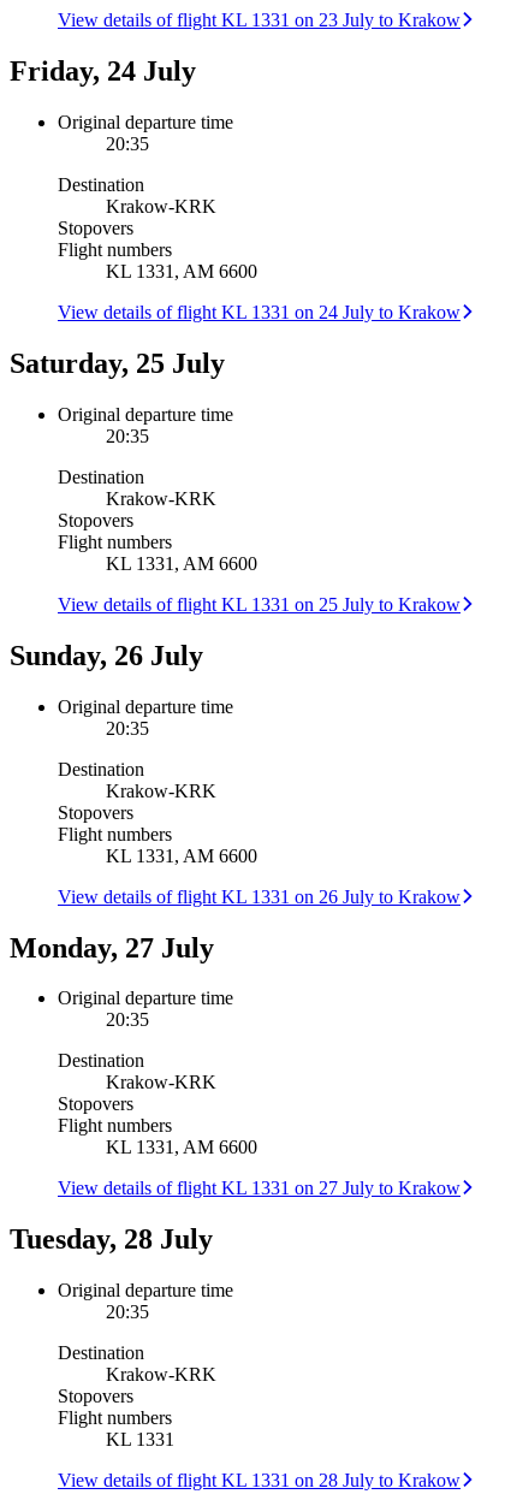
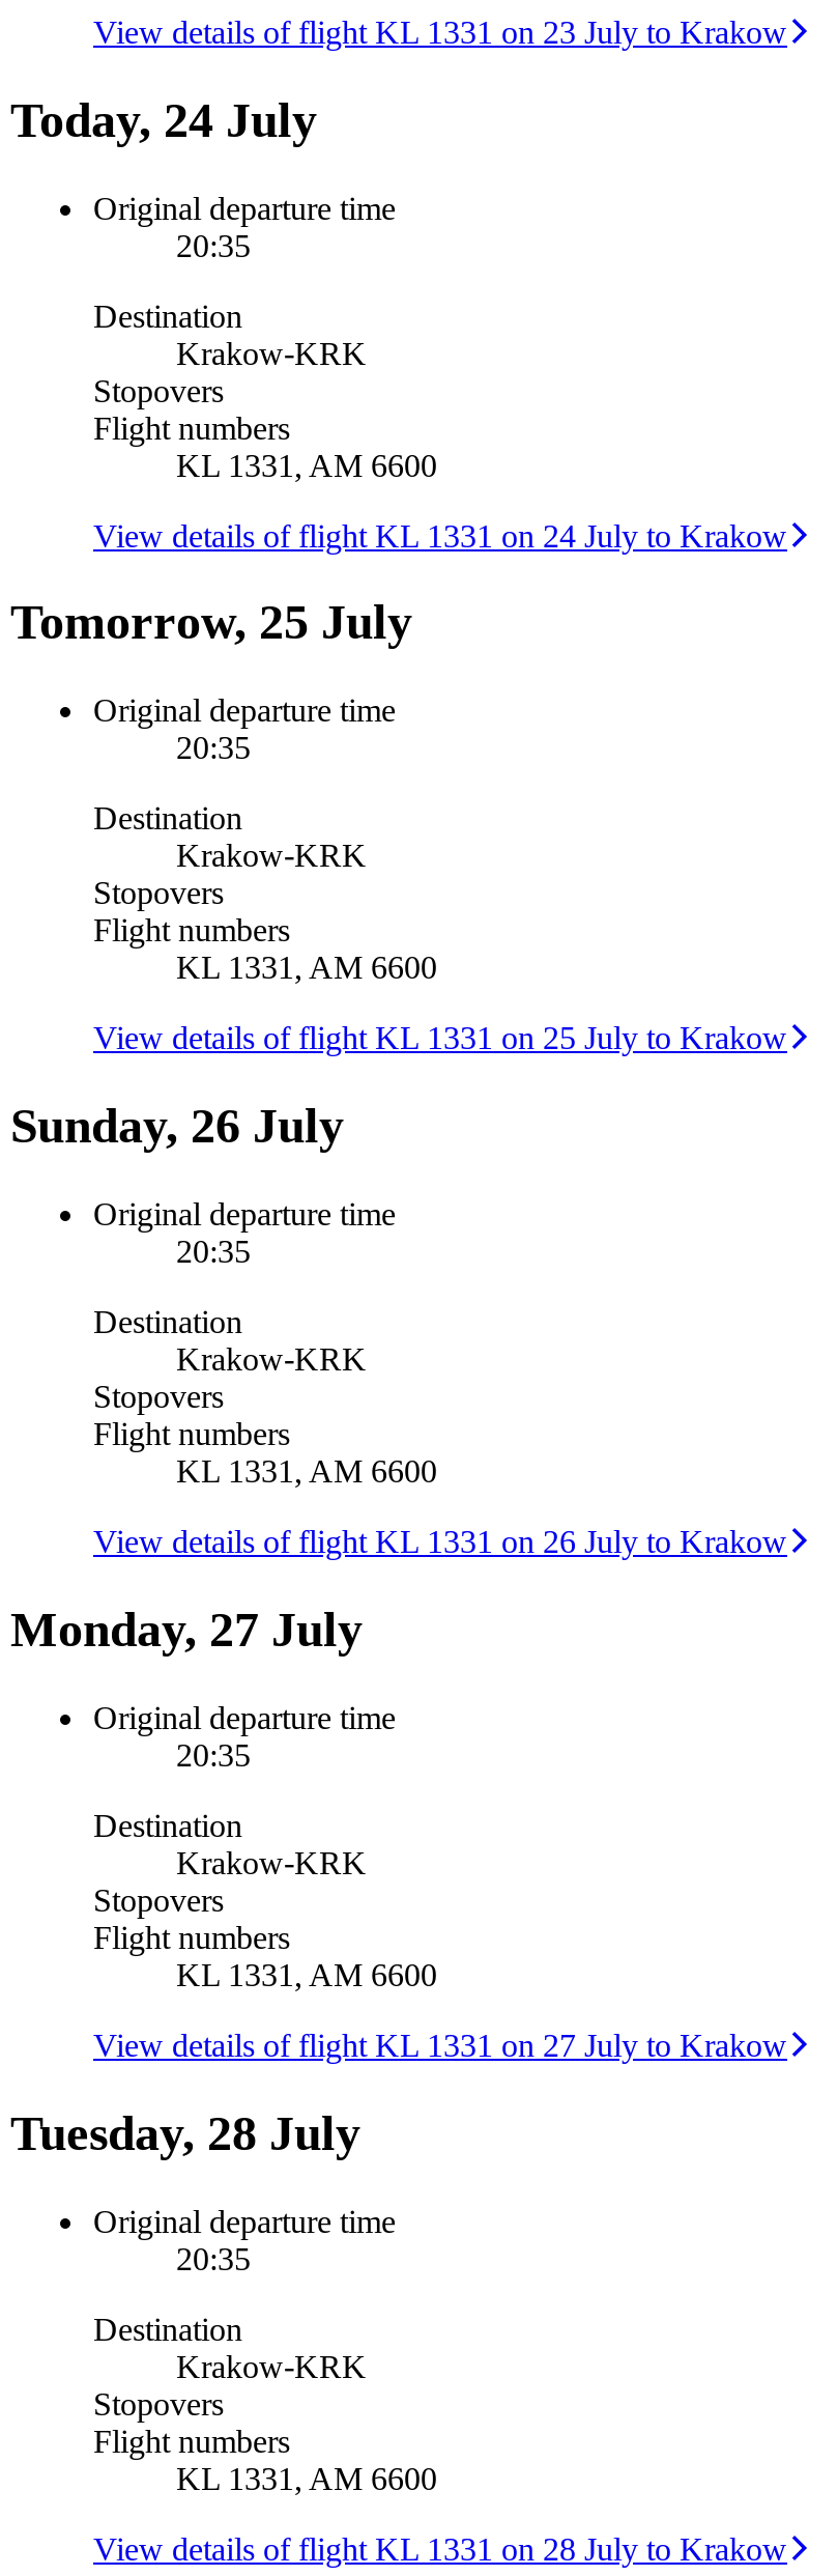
[10,55,196,87] Friday, 24 July -> [10,92,317,146] Today, 24 July
[10,348,225,379] Saturday, 25 July -> [10,596,412,650] Tomorrow, 25 July
[106,1429,174,1450] KL 1331 -> [176,2460,437,2496] KL 1331, AM 6600

